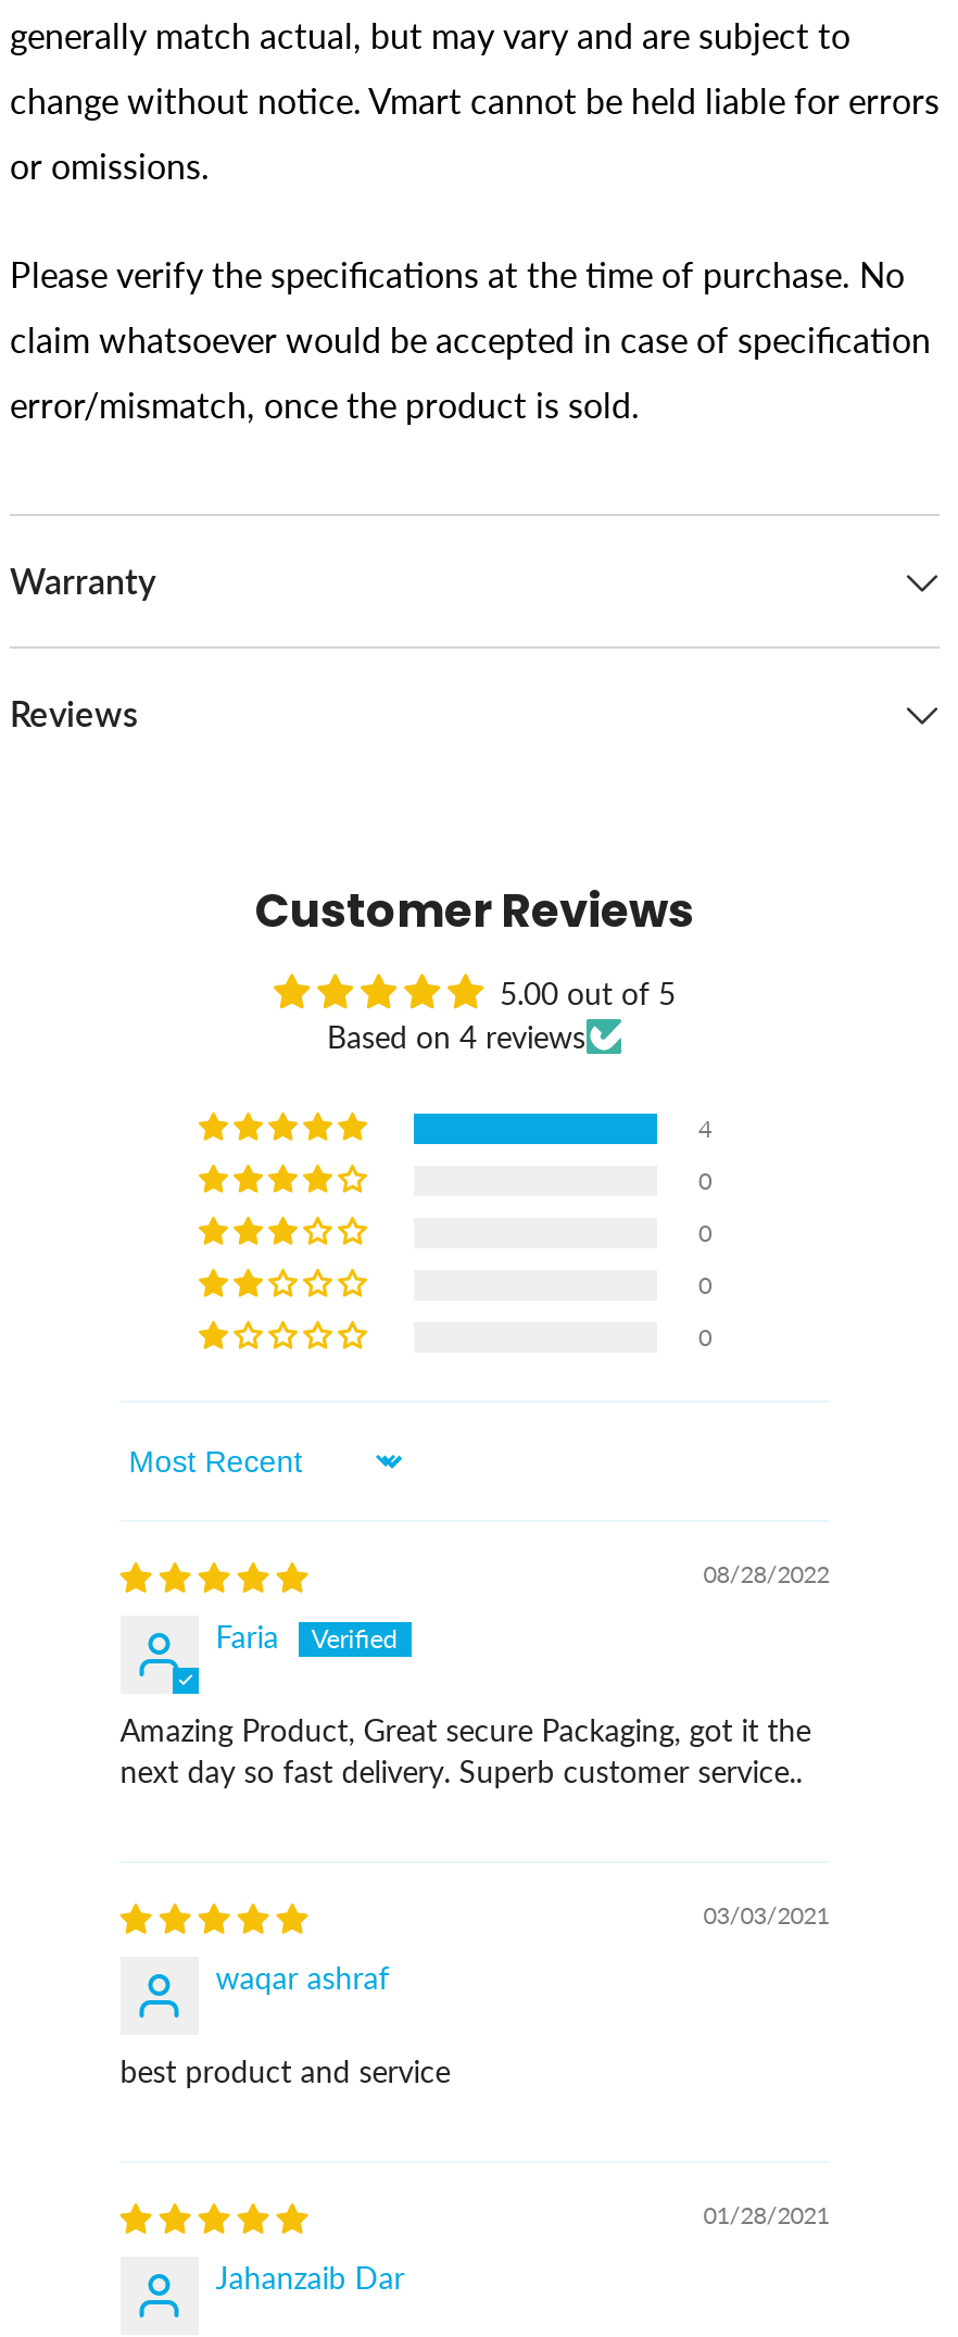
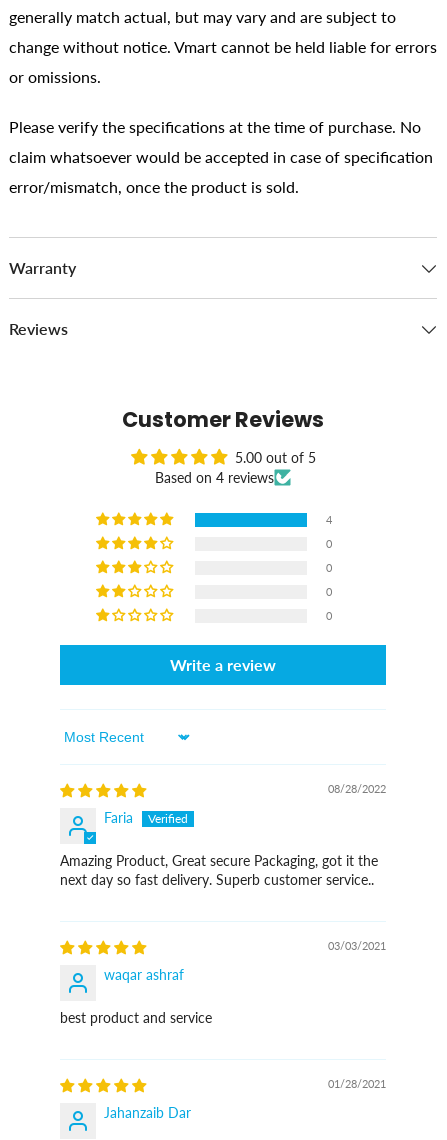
none -> [170,654,276,673] Write a review

